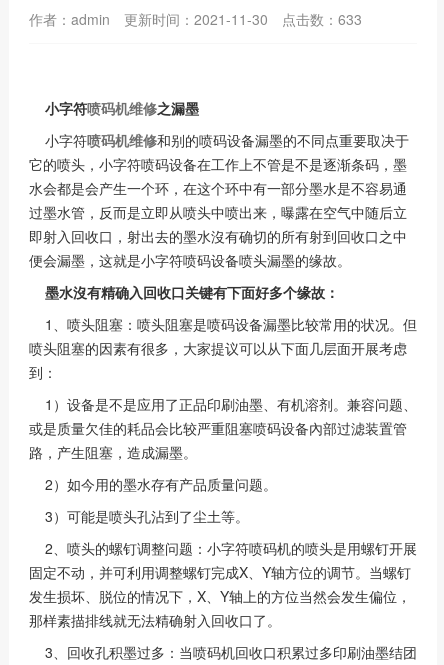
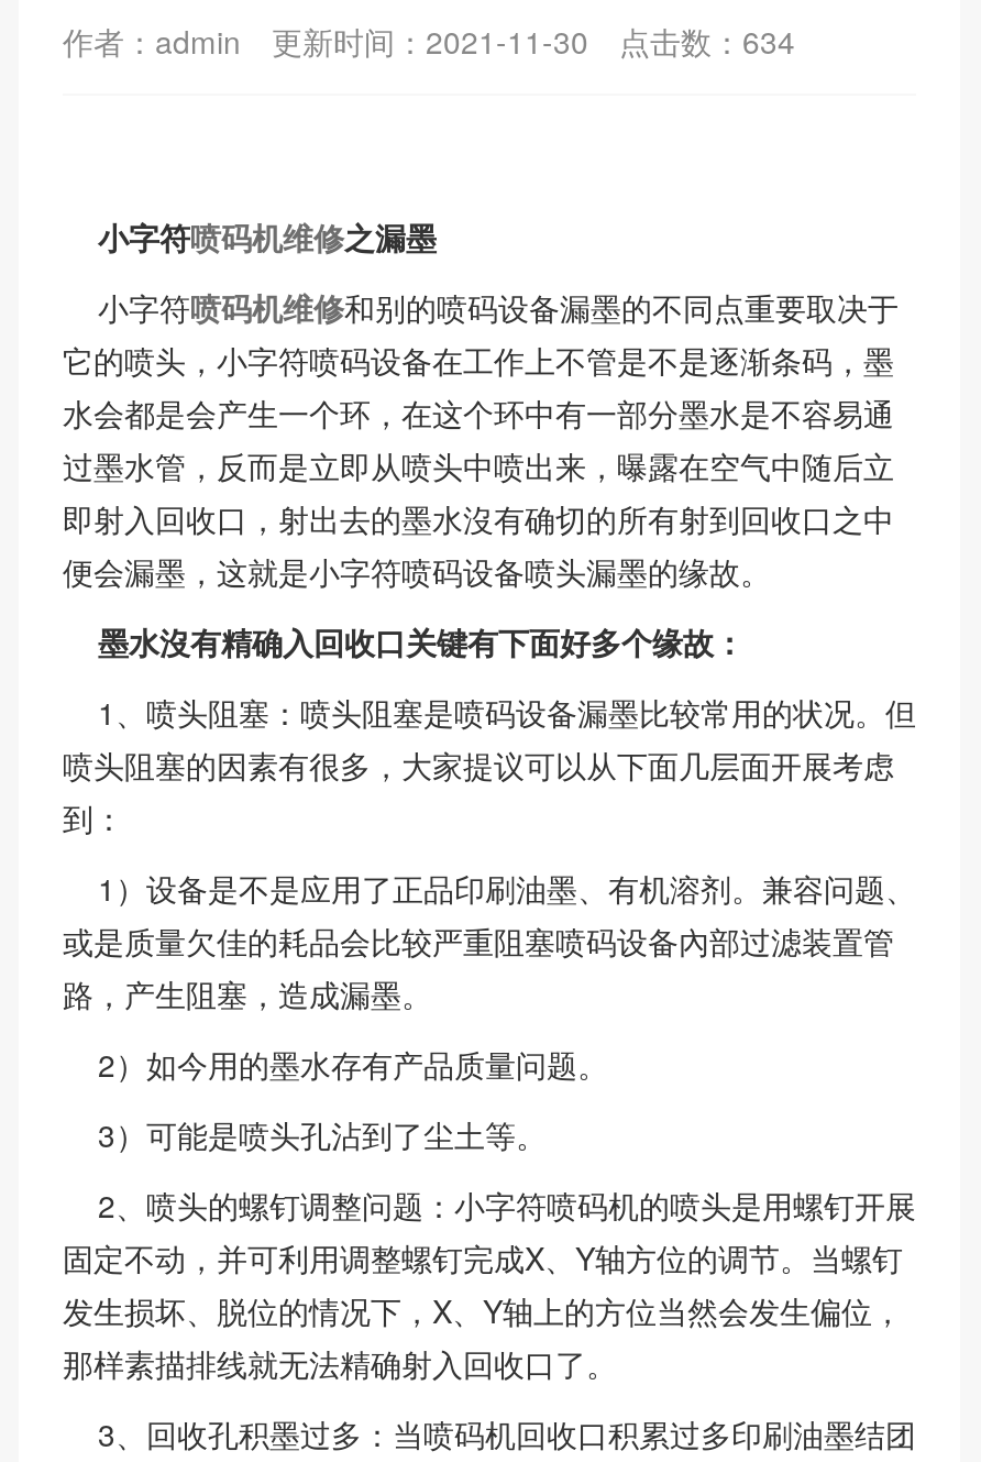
[29,9,362,29] 作者：admin 更新时间：2021-11-30 点击数：633 -> [63,19,795,63] 作者：admin 更新时间：2021-11-30 点击数：634

